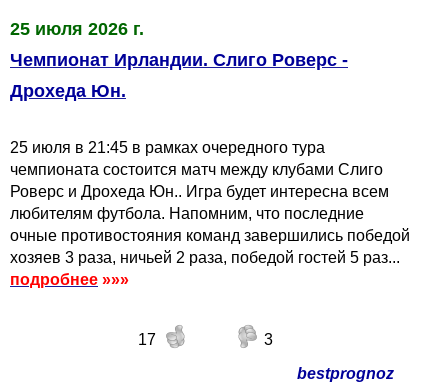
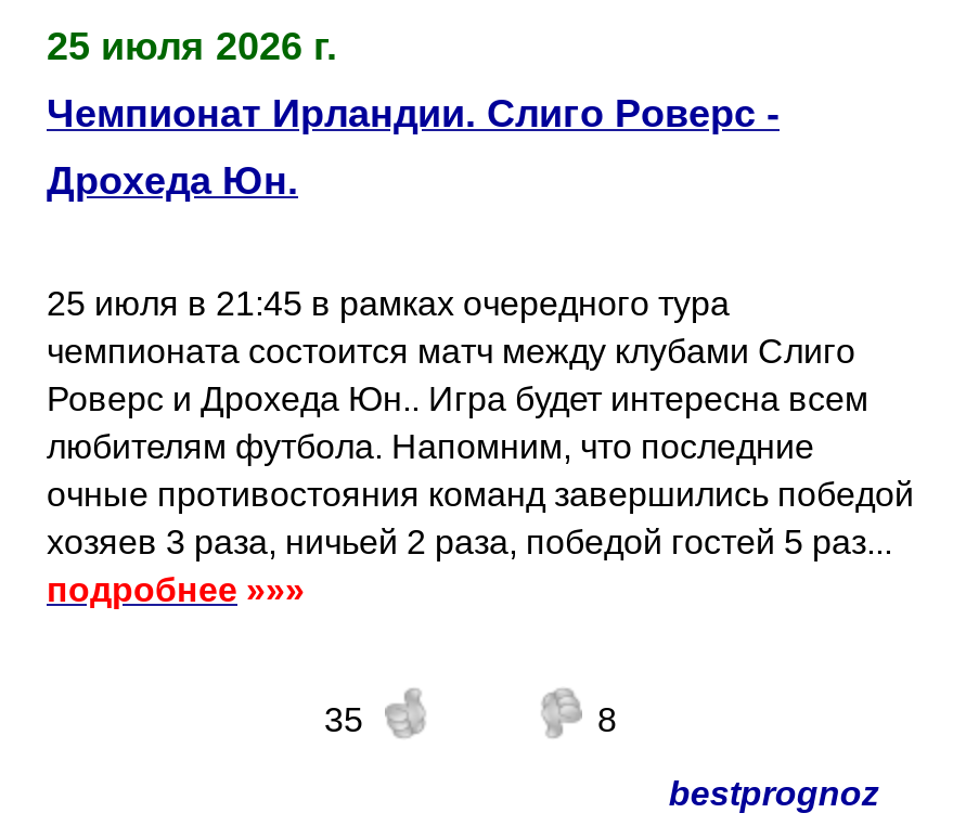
[138,331,160,348] 17 -> [324,701,372,738] 35
[264,331,277,348] 3 -> [597,701,626,738] 8

